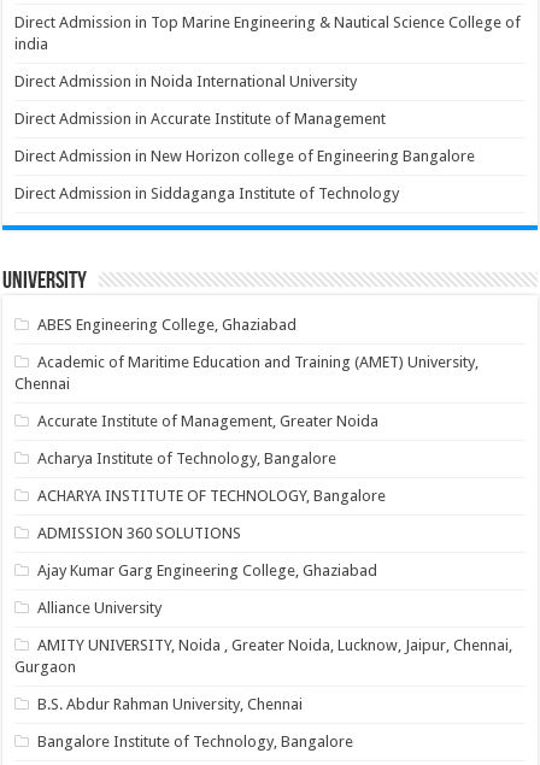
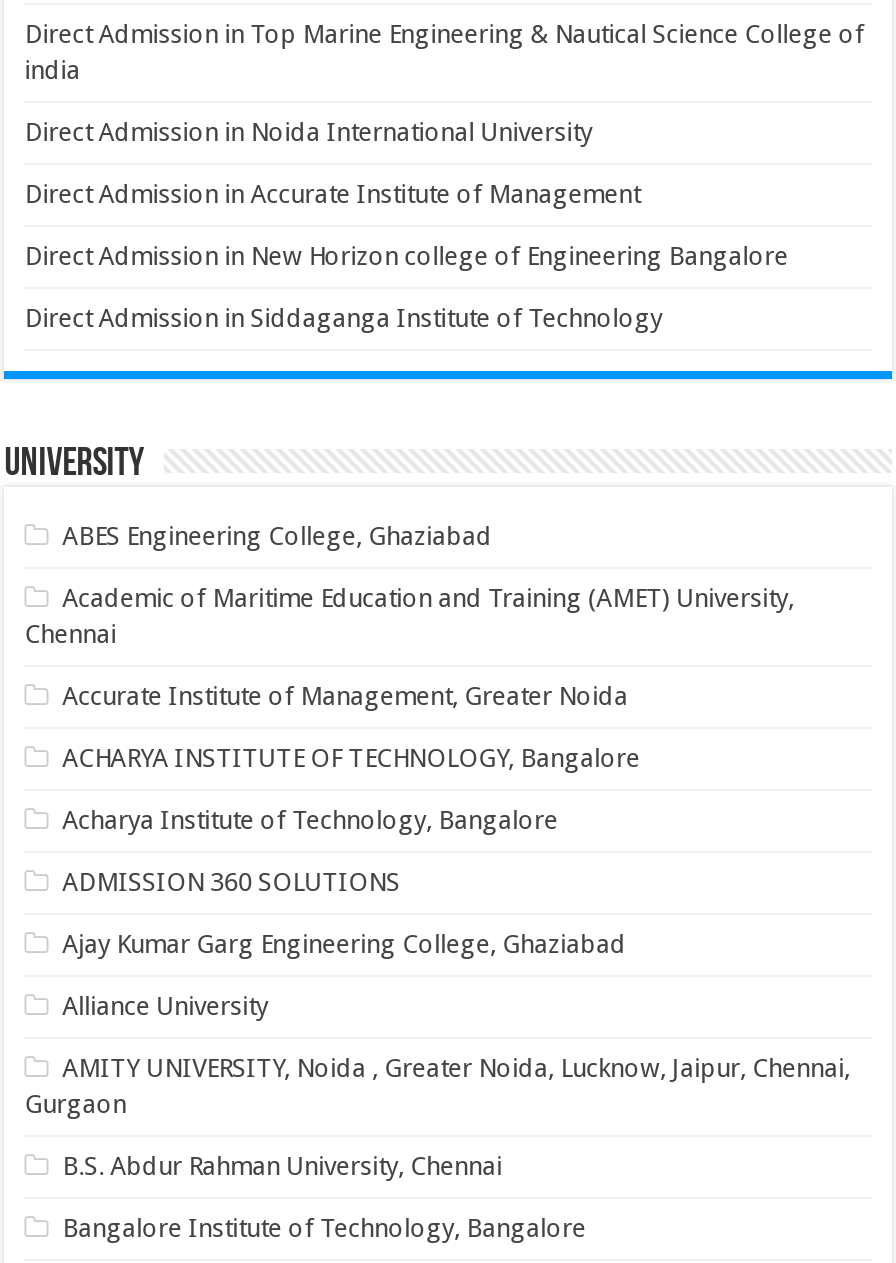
moved [37,449,336,467] -> [62,805,558,835]: Acharya Institute of Technology, Bangalore
moved [37,487,386,505] -> [62,743,640,773]: ACHARYA INSTITUTE OF TECHNOLOGY, Bangalore

